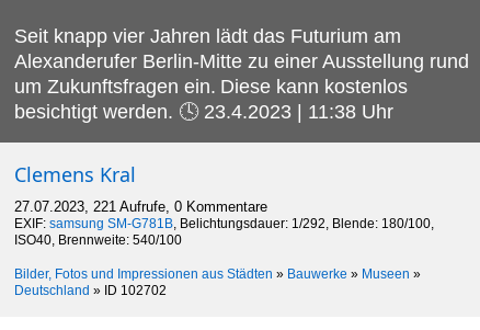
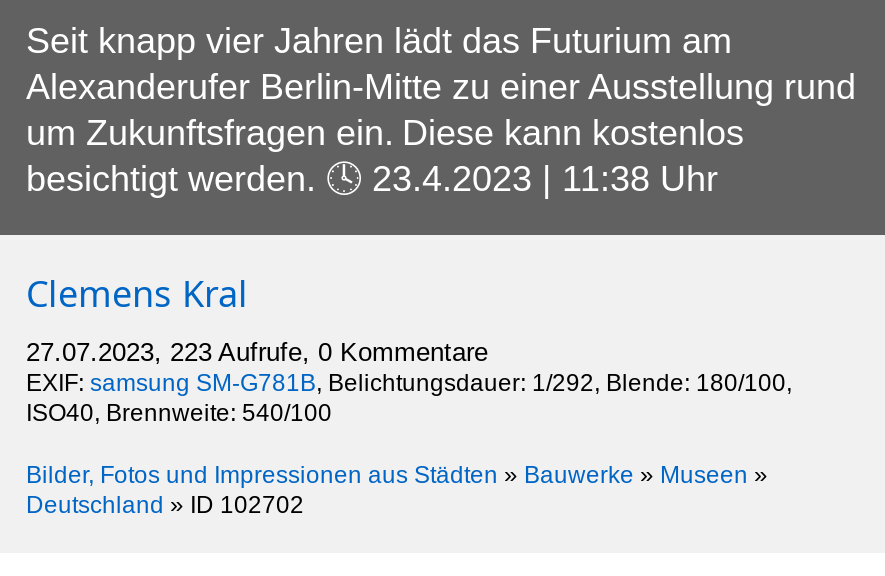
[14,198,267,215] 27.07.2023, 221 Aufrufe, 0 Kommentare -> [26,336,488,366] 27.07.2023, 223 Aufrufe, 0 Kommentare

